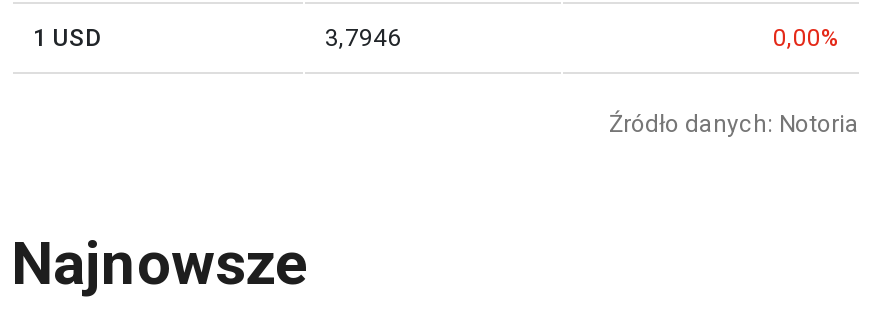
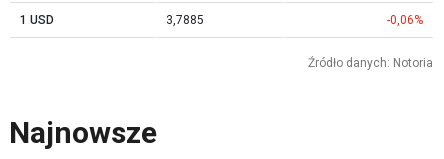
[325,24,401,52] 3,7946 -> [166,13,204,27] 3,7885
[773,24,839,52] 0,00% -> [387,13,423,27] -0,06%

